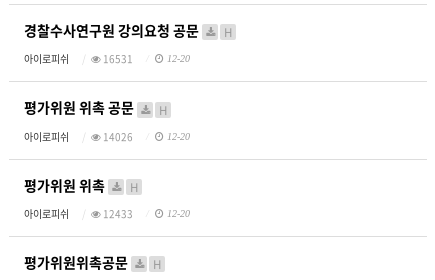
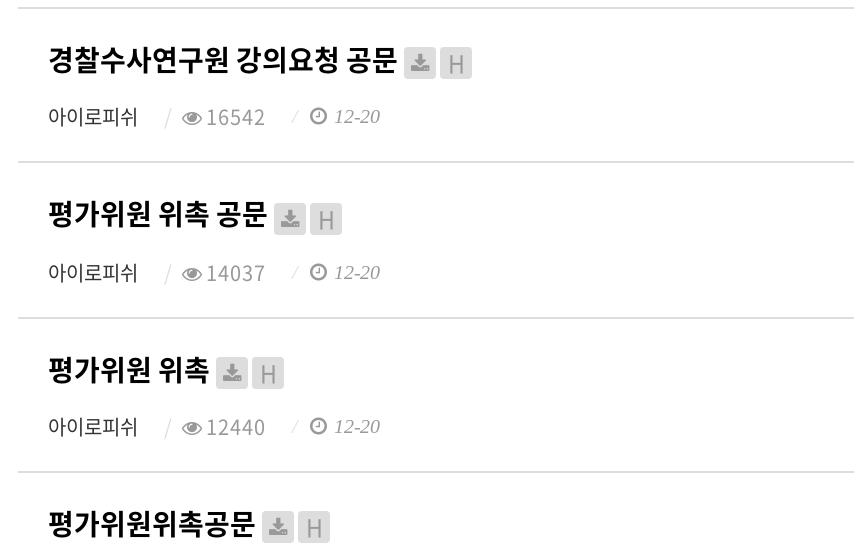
[101,51,133,66] 16531 -> [202,102,266,132] 16542
[101,129,133,144] 14026 -> [202,257,266,287] 14037
[101,206,133,221] 12433 -> [202,411,266,441] 12440

